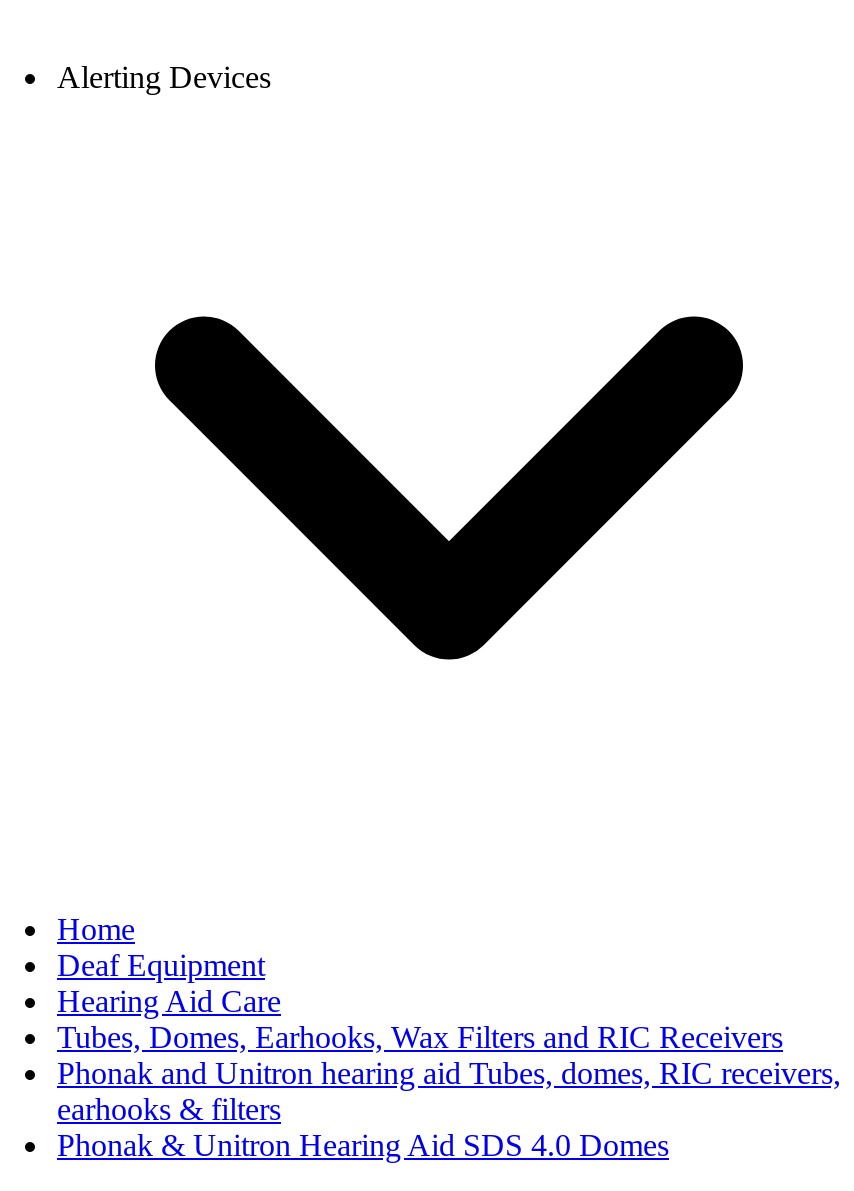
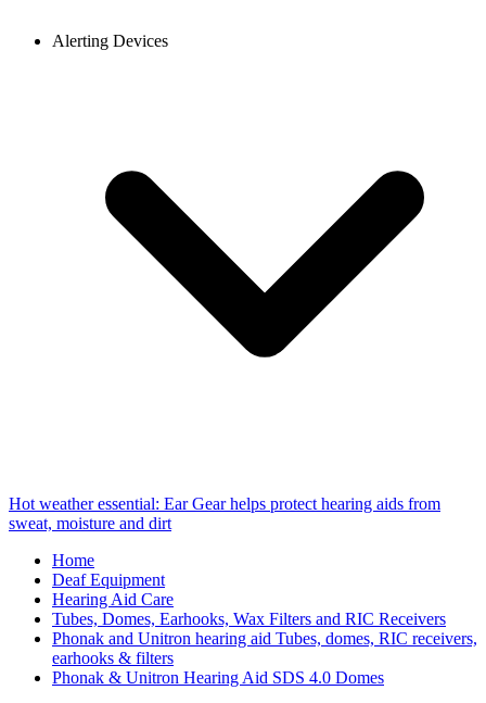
none -> [9,495,440,533] Hot weather essential: Ear Gear helps protect hearing aids from | sweat, moisture and dirt

